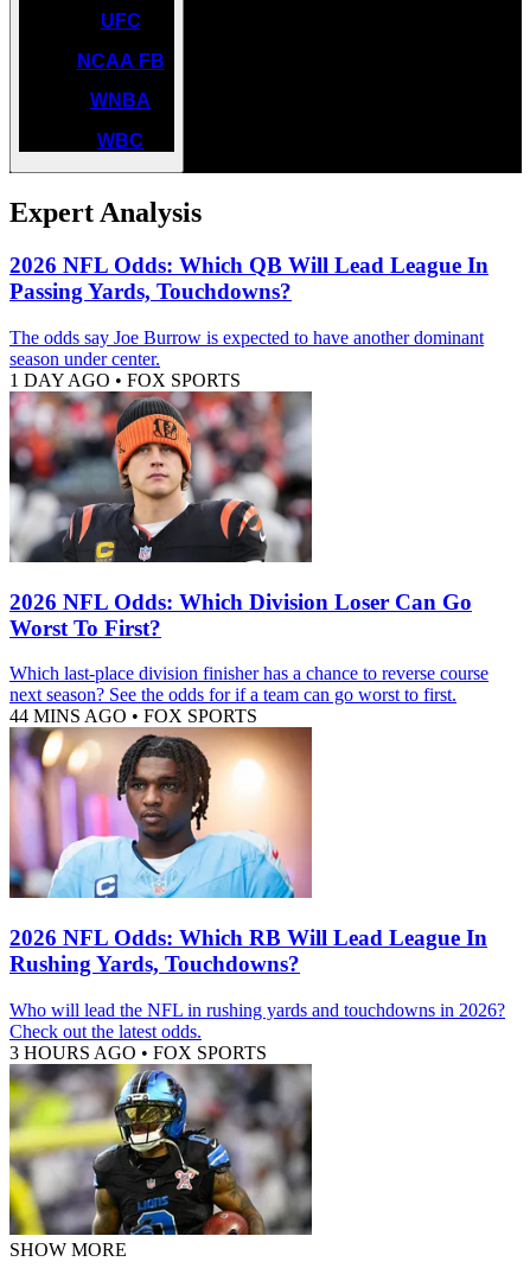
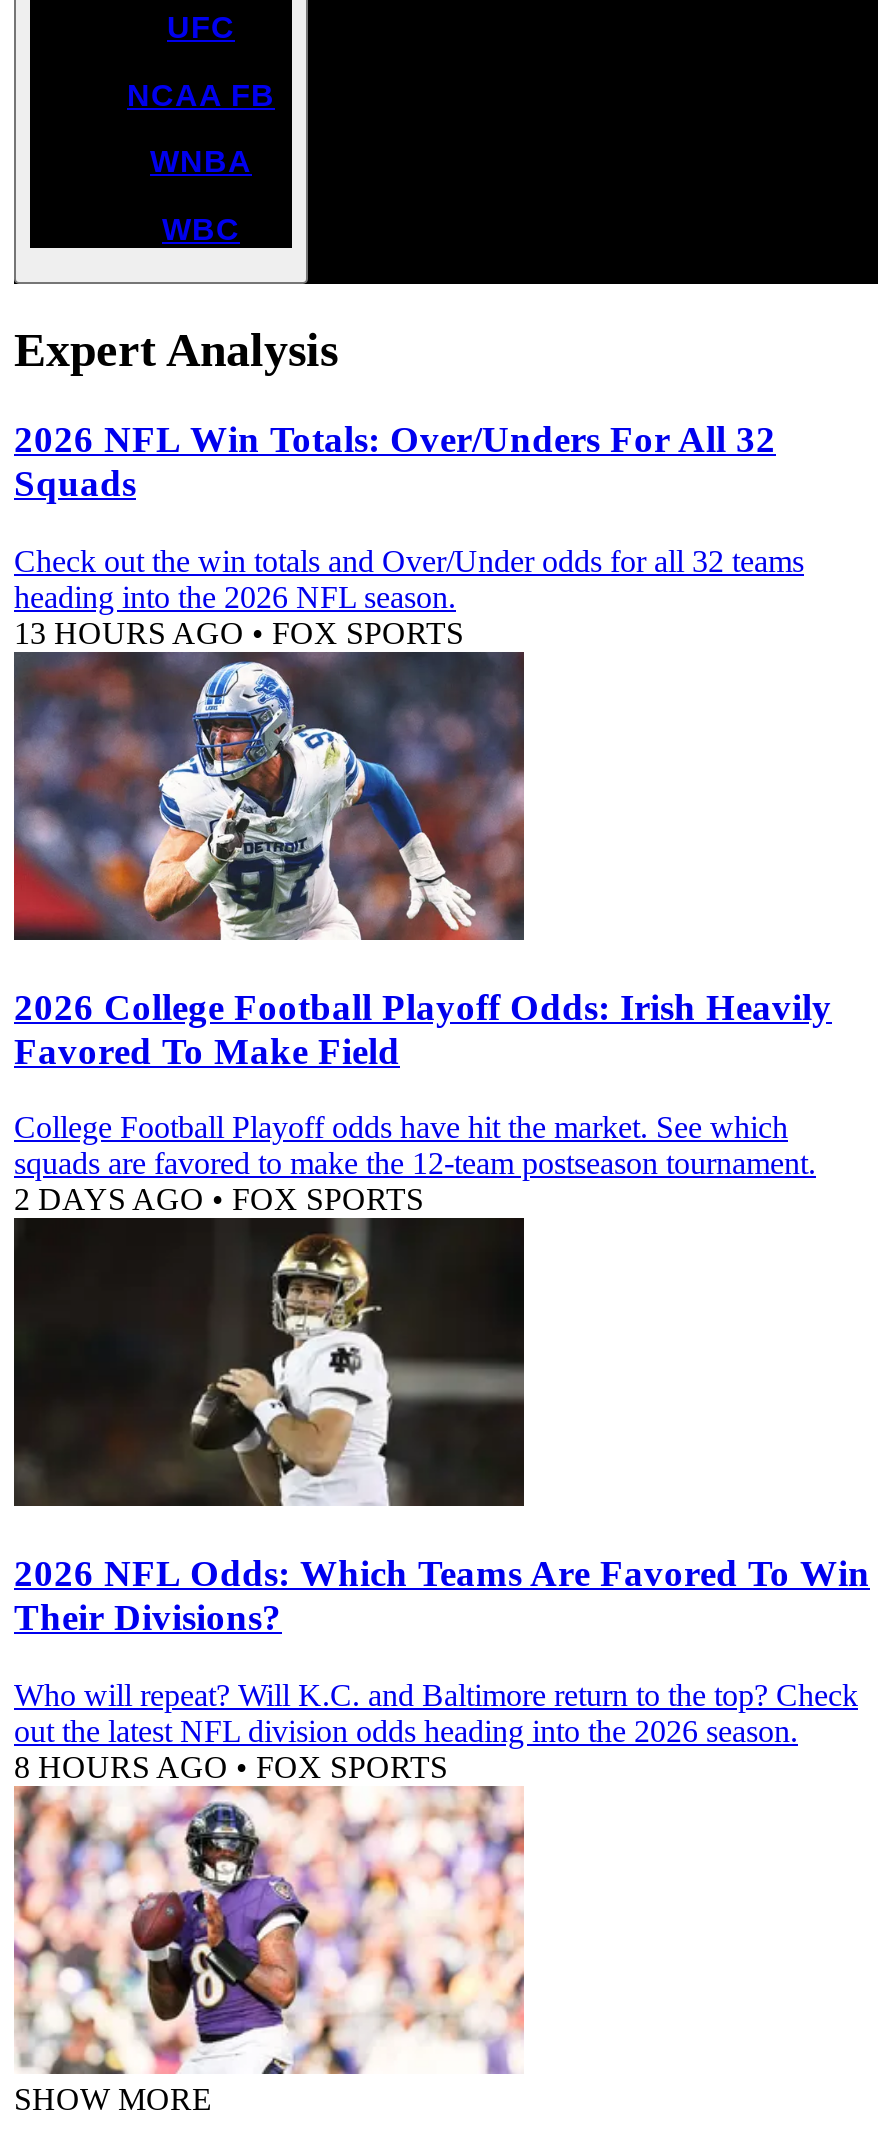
[9,253,489,304] 2026 NFL Odds: Which QB Will Lead League In | Passing Yards, Touchdowns? -> [14,418,776,504] 2026 NFL Win Totals: Over/Unders For All 32 | Squads
[9,327,484,390] The odds say Joe Burrow is expected to have another dominant | season under center. | 1 DAY AGO • FOX SPORTS -> [14,544,804,650] Check out the win totals and Over/Under odds for all 32 teams | heading into the 2026 NFL season. | 13 HOURS AGO • FOX SPORTS
[9,391,472,640] [image] | 2026 NFL Odds: Which Division Loser Can Go | Worst To First? -> [12,654,832,1071] [image] | 2026 College Football Playoff Odds: Irish Heavily | Favored To Make Field
[8,663,489,899] [image] | Which last-place division finisher has a chance to reverse course | next season? See the odds for if a team can go worst to first. | 44 MINS AGO • FOX SPORTS -> [12,1111,816,1508] [image] | College Football Playoff odds have hit the market. See which | squads are favored to make the 12-team postseason tournament. | 2 DAYS AGO • FOX SPORTS
[9,925,487,976] 2026 NFL Odds: Which RB Will Lead League In | Rushing Yards, Touchdowns? -> [14,1552,870,1638] 2026 NFL Odds: Which Teams Are Favored To Win | Their Divisions?
[9,1000,505,1063] Who will lead the NFL in rushing yards and touchdowns in 2026? | Check out the latest odds. | 3 HOURS AGO • FOX SPORTS -> [14,1678,858,1784] Who will repeat? Will K.C. and Baltimore return to the top? Check | out the latest NFL division odds heading into the 2026 season. | 8 HOURS AGO • FOX SPORTS
[8,1063,313,1236] [image] -> [14,1786,526,2076] [image]

